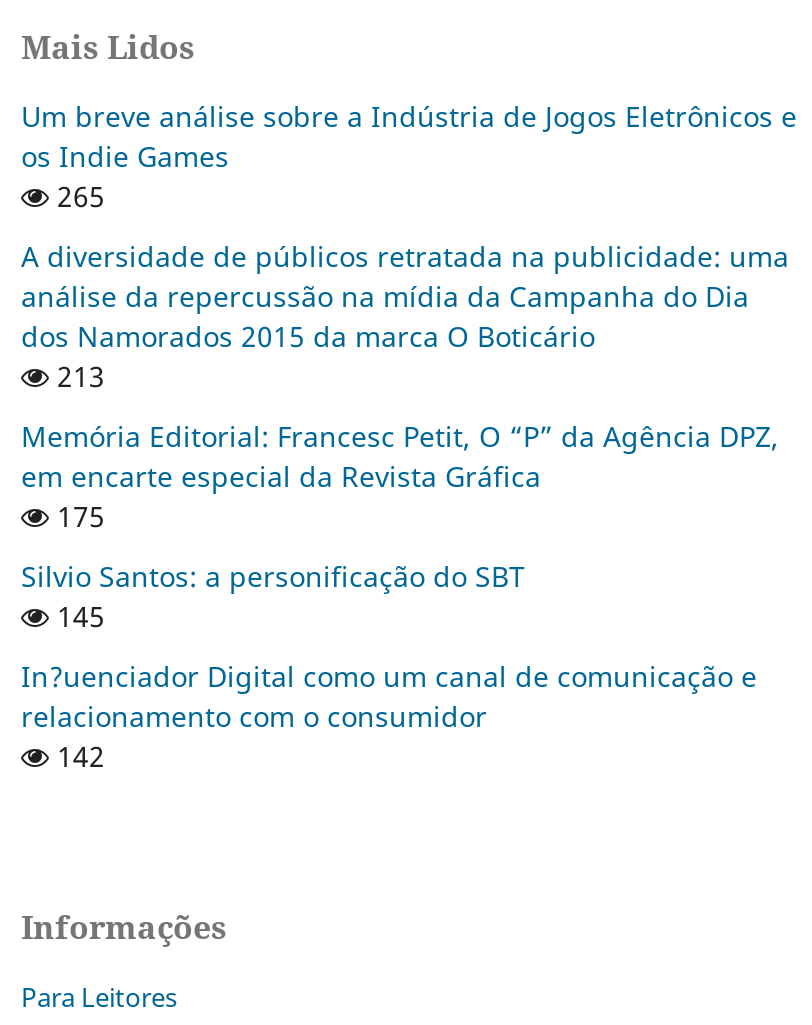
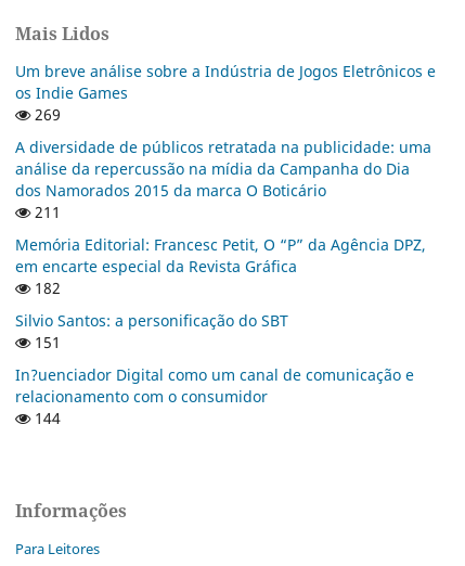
[49,177,105,215] 265 -> [30,104,61,125] 269
[49,357,105,395] 213 -> [30,202,61,222] 211
[49,497,105,535] 175 -> [30,277,61,298] 182
[49,597,105,635] 145 -> [30,332,61,352] 151
[49,737,105,775] 142 -> [30,408,61,428] 144

